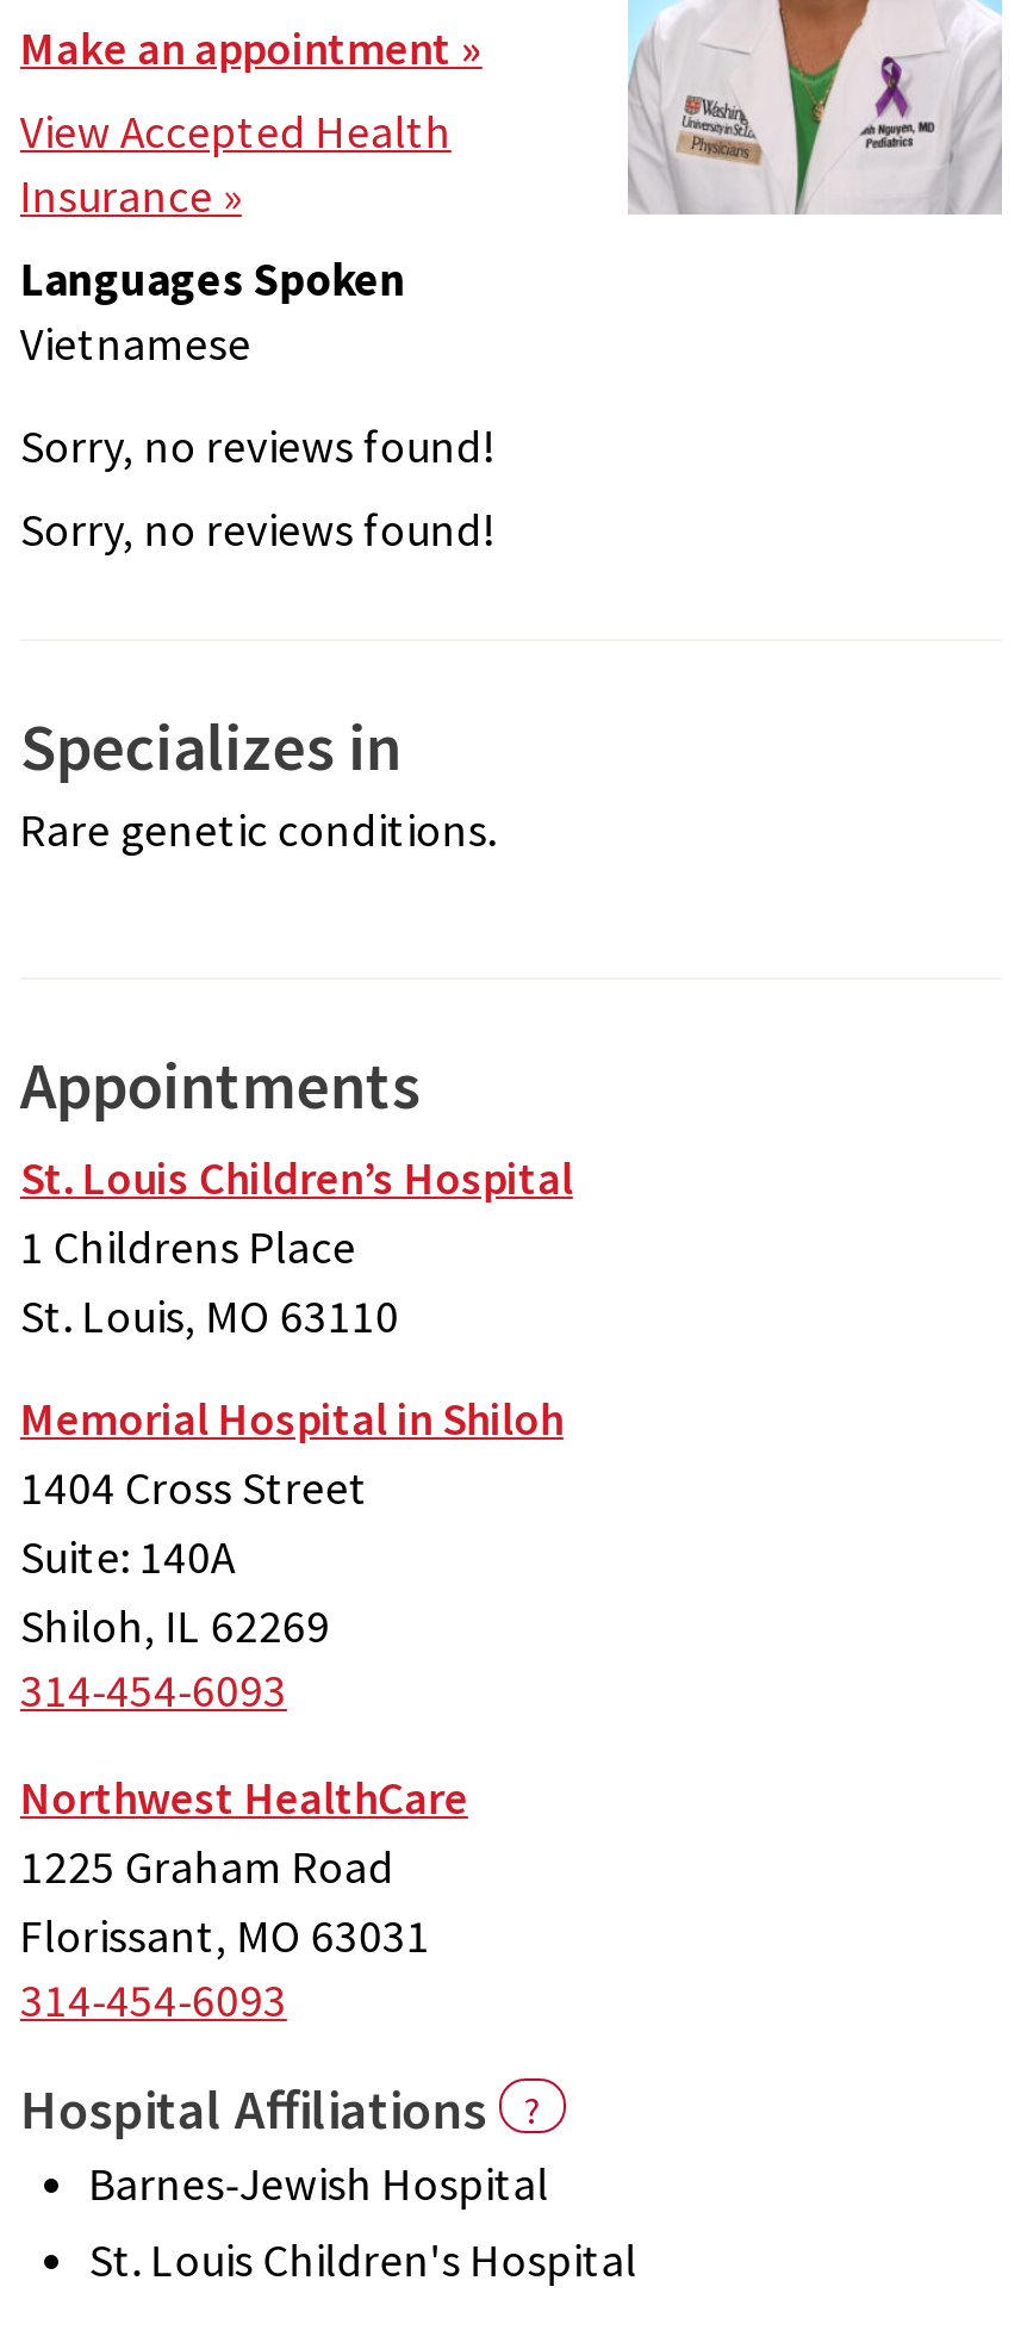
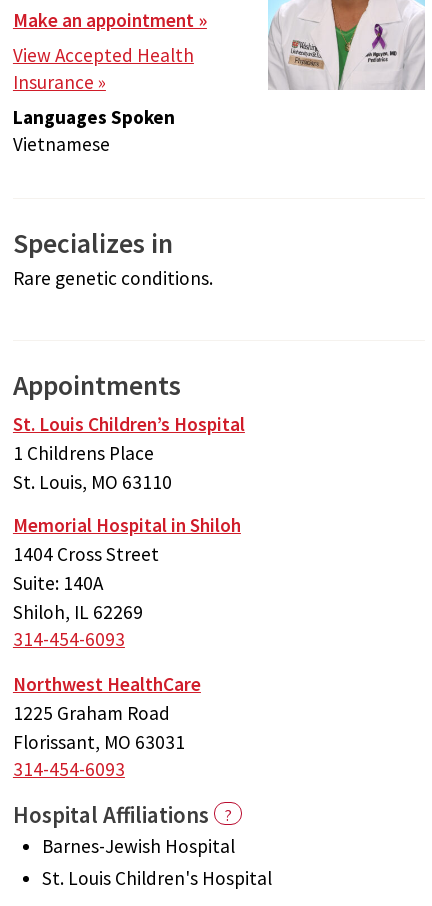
[20,418,497,559] Sorry, no reviews found! | Sorry, no reviews found! -> none

